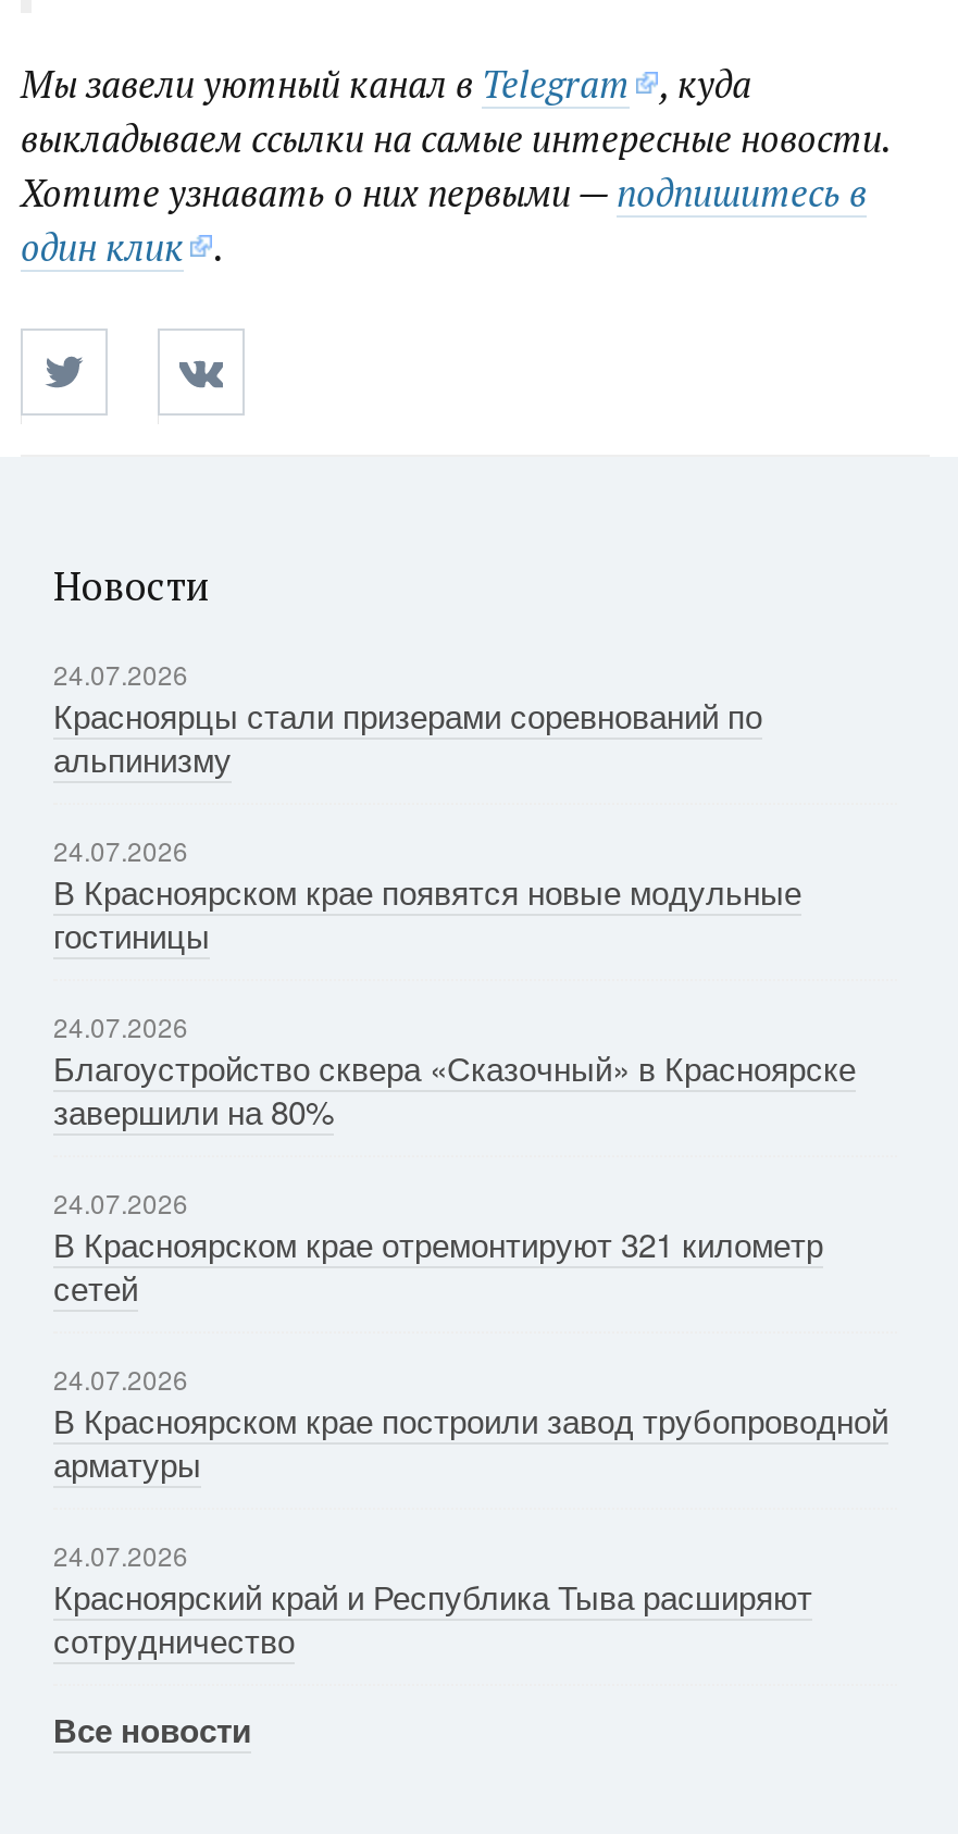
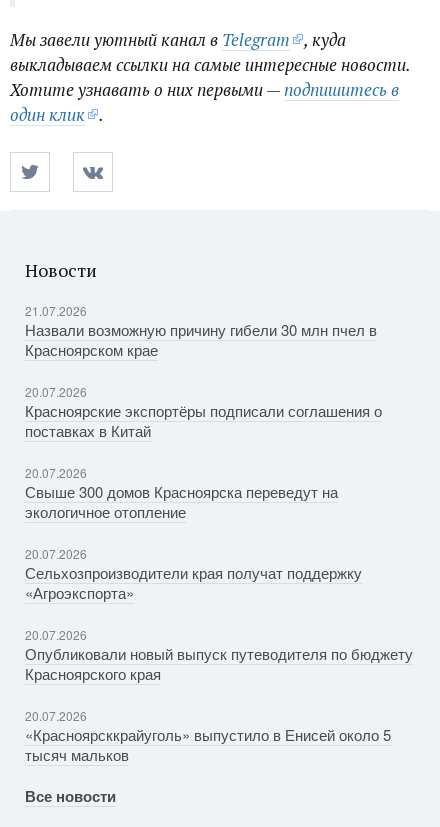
[53,655,762,781] 24.07.2026 | Красноярцы стали призерами соревнований по | альпинизму -> [25,302,377,360] 21.07.2026 | Назвали возможную причину гибели 30 млн пчел в | Красноярском крае
[53,831,801,957] 24.07.2026 | В Красноярском крае появятся новые модульные | гостиницы -> [25,383,382,441] 20.07.2026 | Красноярские экспортёры подписали соглашения о | поставках в Китай
[53,1007,856,1133] 24.07.2026 | Благоустройство сквера «Сказочный» в Красноярске | завершили на 80% -> [25,464,338,522] 20.07.2026 | Свыше 300 домов Красноярска переведут на | экологичное отопление
[53,1184,823,1310] 24.07.2026 | В Красноярском крае отремонтируют 321 километр | сетей -> [25,545,362,603] 20.07.2026 | Сельхозпроизводители края получат поддержку | «Агроэкспорта»
[53,1360,888,1486] 24.07.2026 | В Красноярском крае построили завод трубопроводной | арматуры -> [25,626,413,684] 20.07.2026 | Опубликовали новый выпуск путеводителя по бюджету | Красноярского края
[53,1536,812,1662] 24.07.2026 | Красноярский край и Республика Тыва расширяют | сотрудничество -> [25,707,391,765] 20.07.2026 | «Красноярсккрайуголь» выпустило в Енисей около 5 | тысяч мальков

